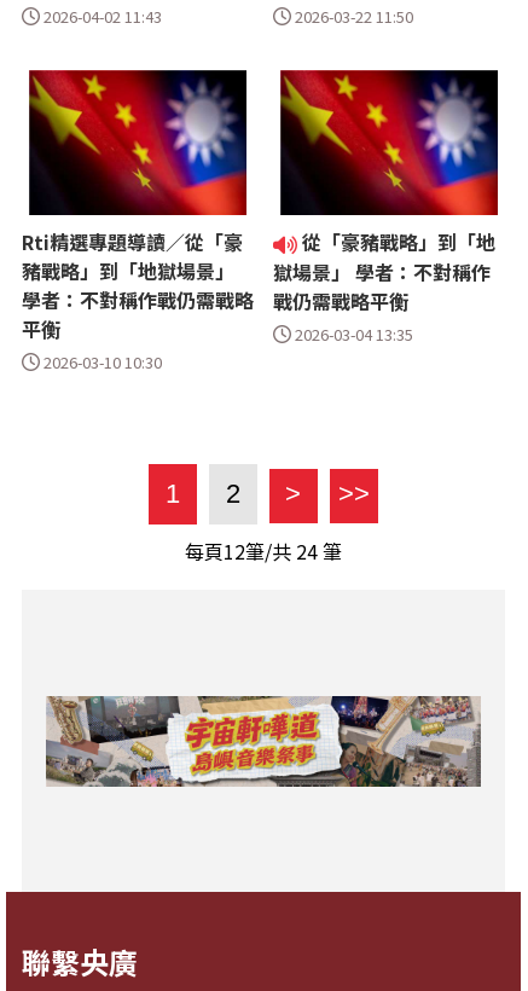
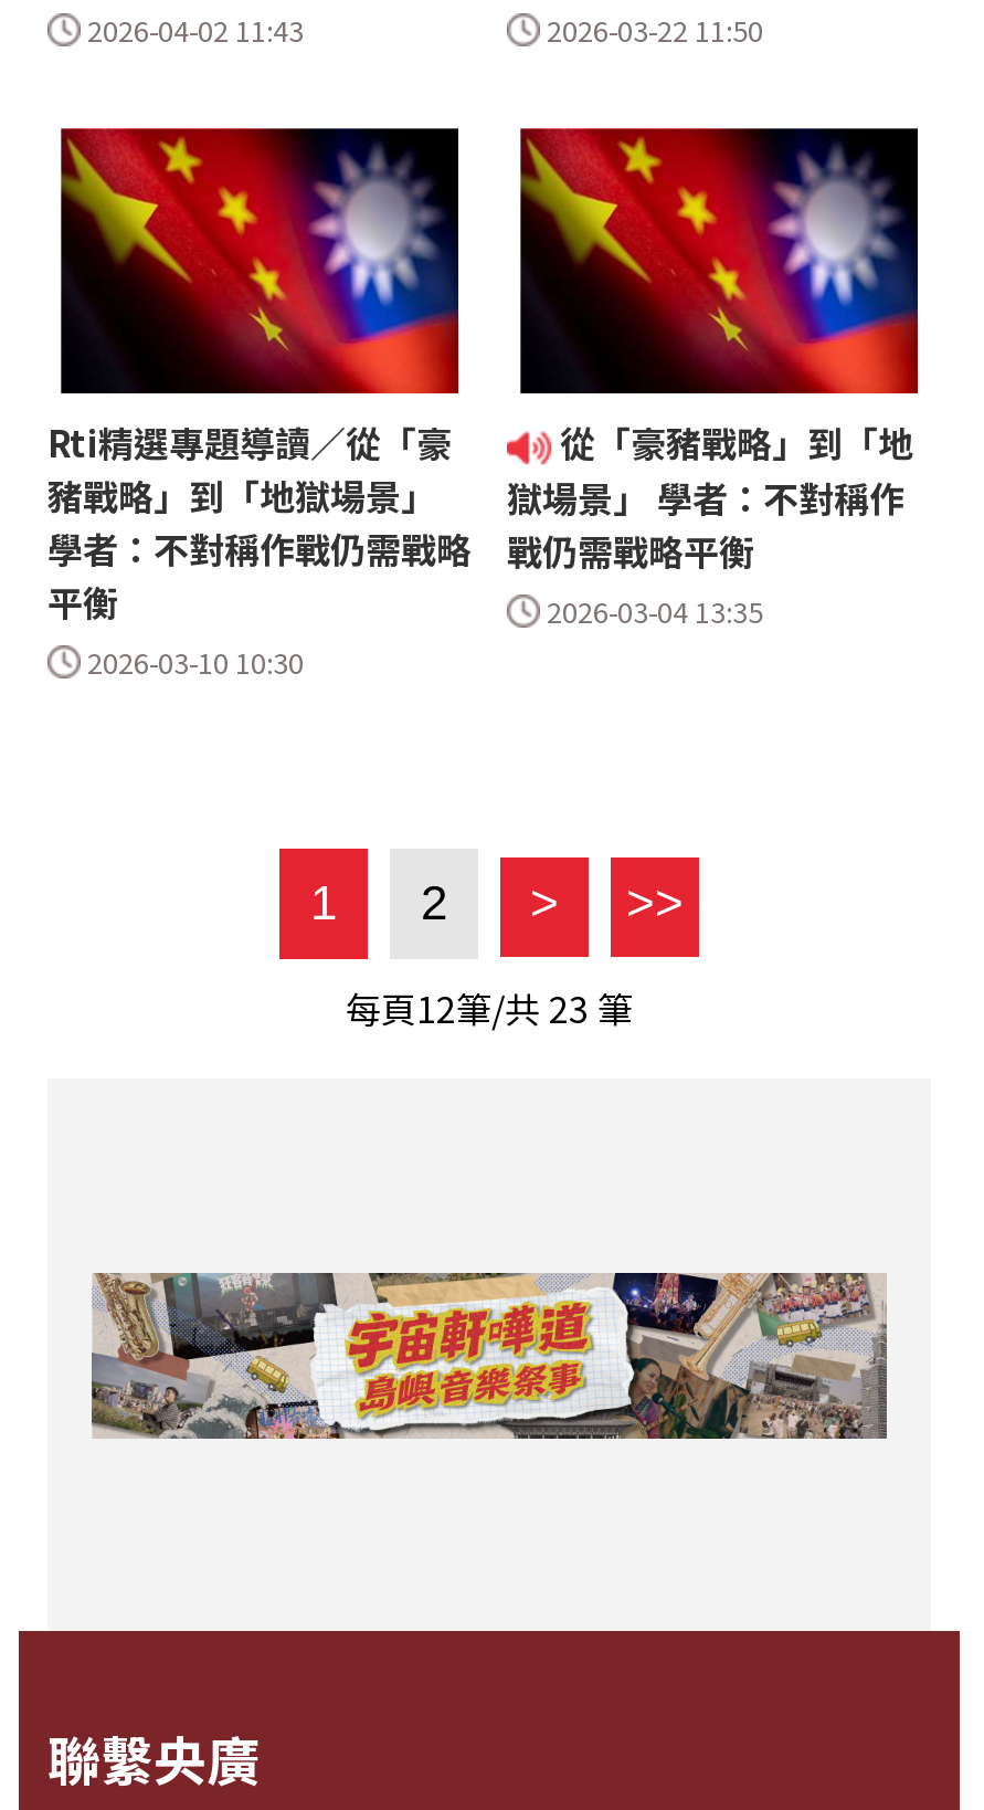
[185,537,342,566] 每頁12筆/共24筆 -> [346,982,633,1035] 每頁12筆/共23筆

